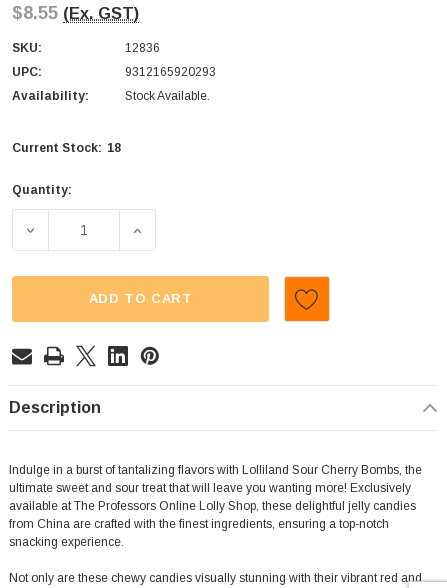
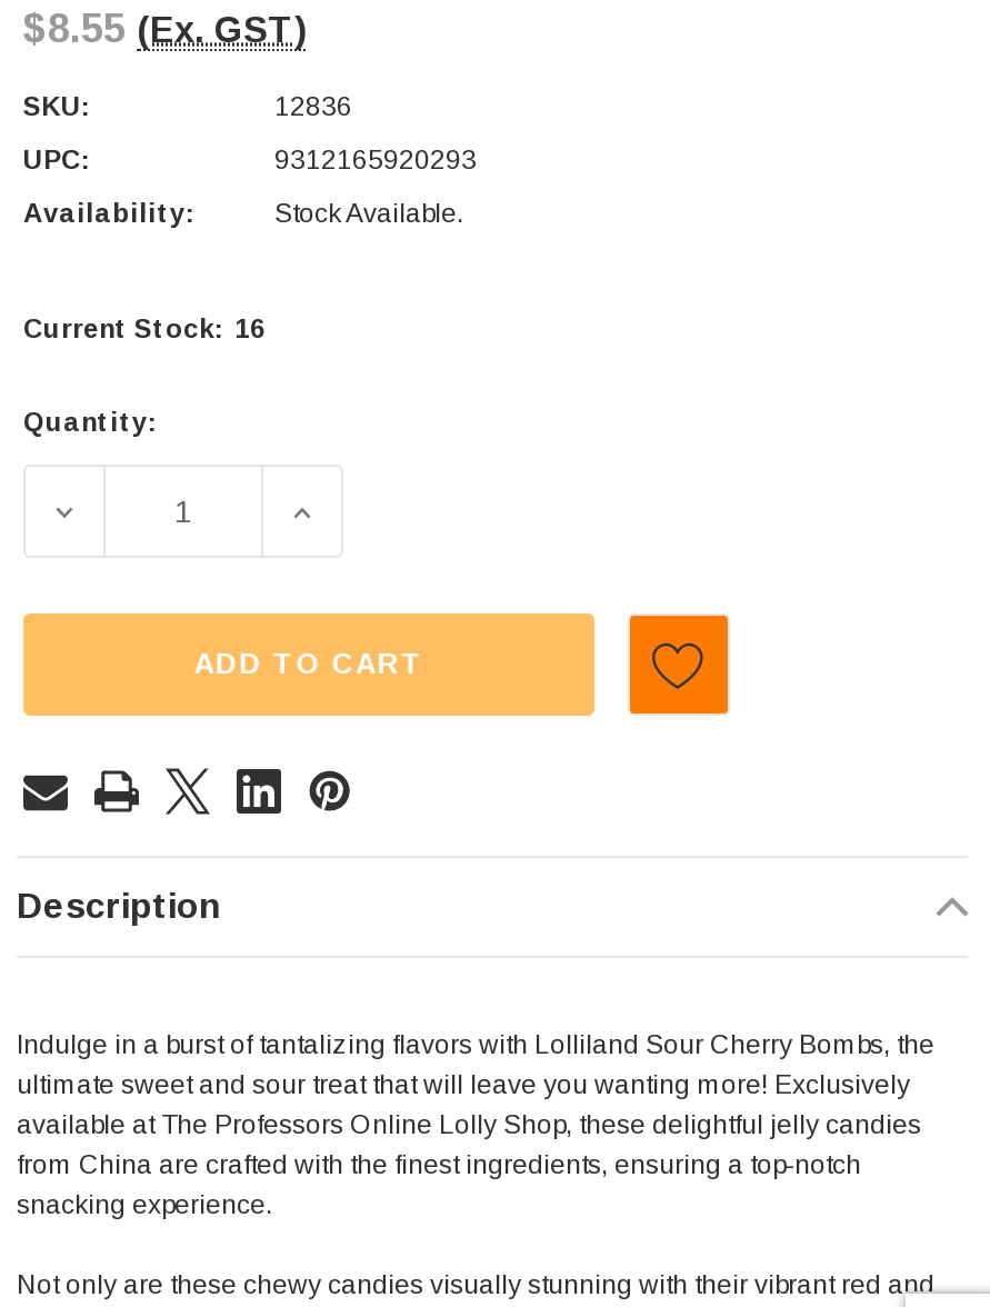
[12,141,121,155] Current Stock: 18 -> [23,313,266,345] Current Stock: 16

